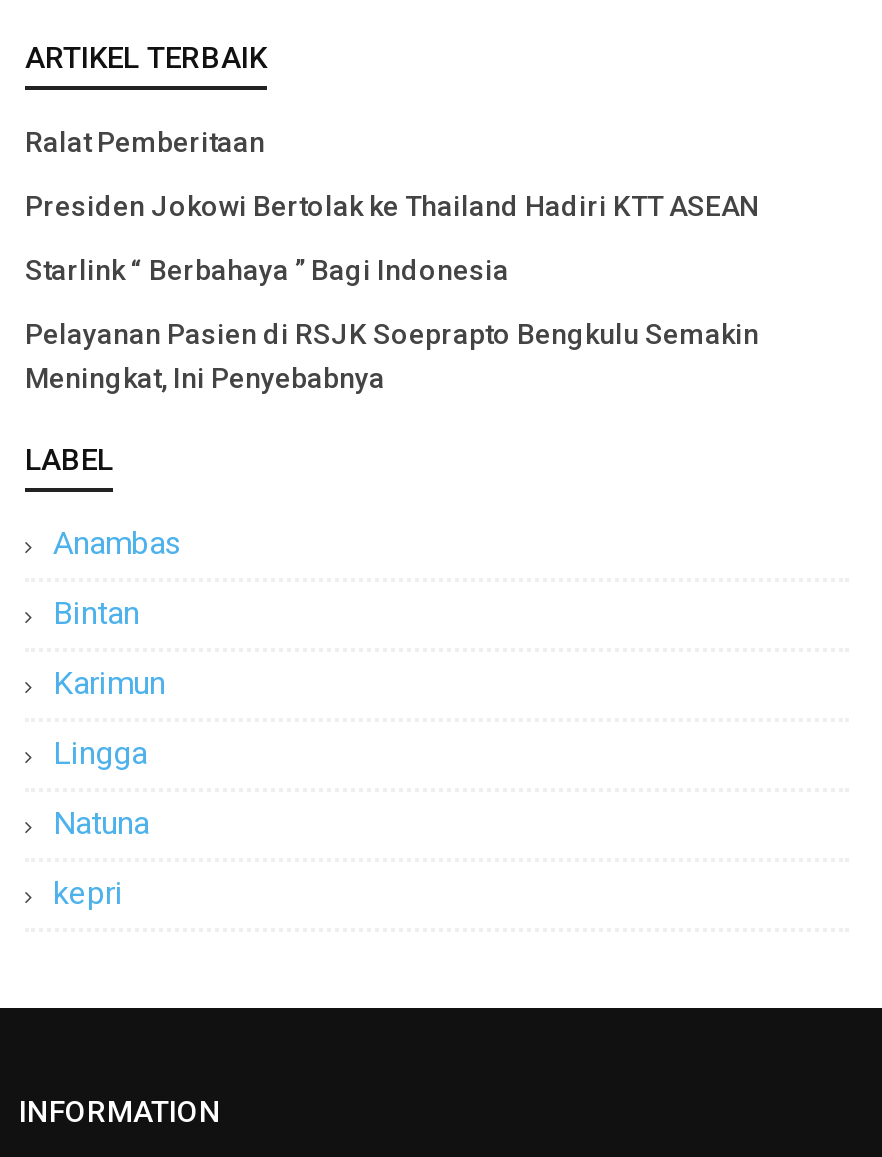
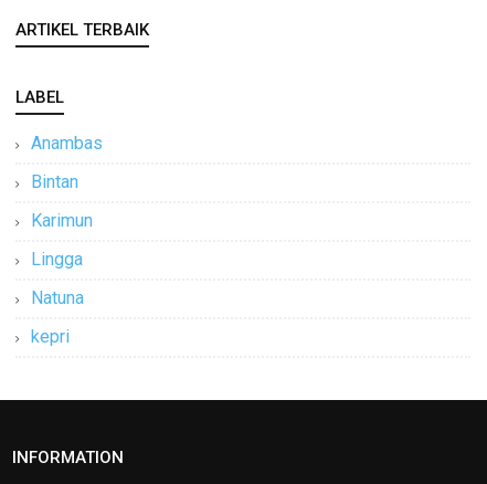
[25,127,759,395] Ralat Pemberitaan | Presiden Jokowi Bertolak ke Thailand Hadiri KTT ASEAN | Starlink “ Berbahaya ” Bagi Indonesia | Pelayanan Pasien di RSJK Soeprapto Bengkulu Semakin | Meningkat, Ini Penyebabnya -> none

